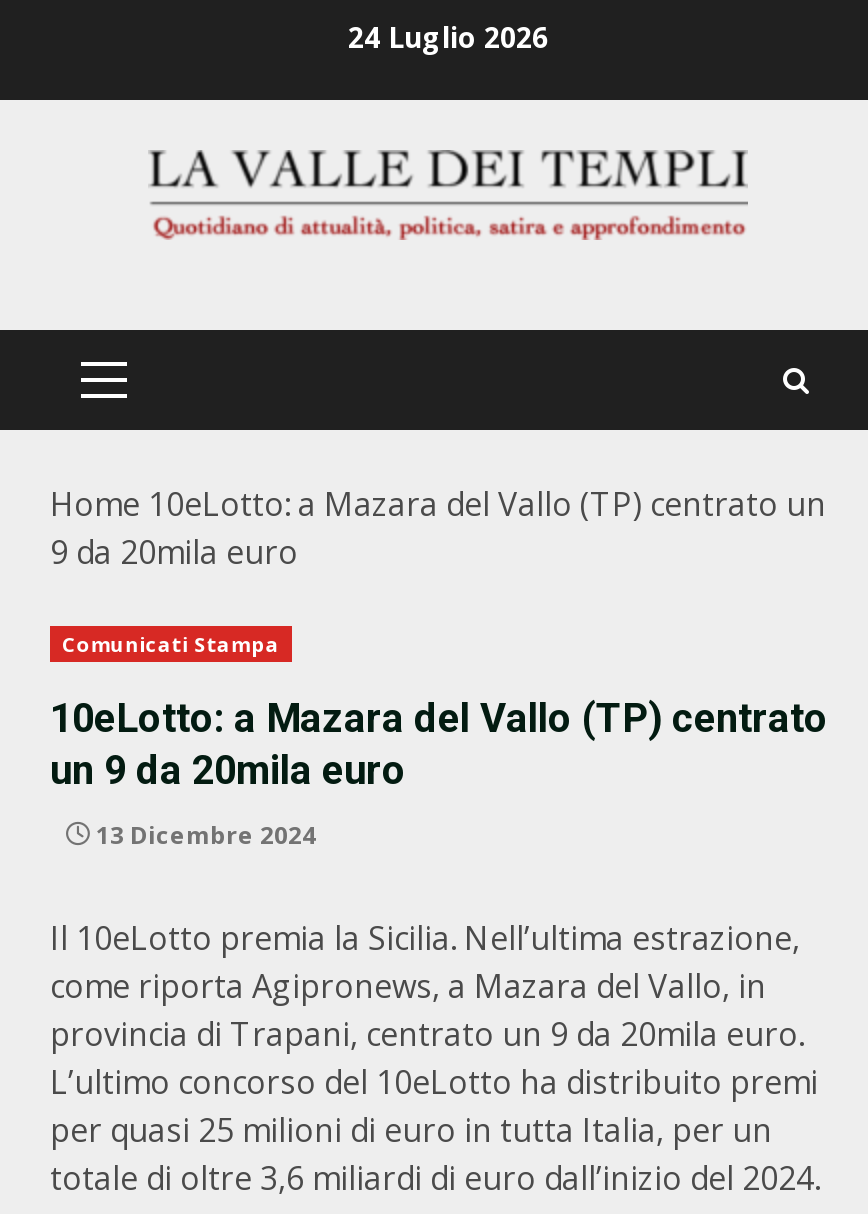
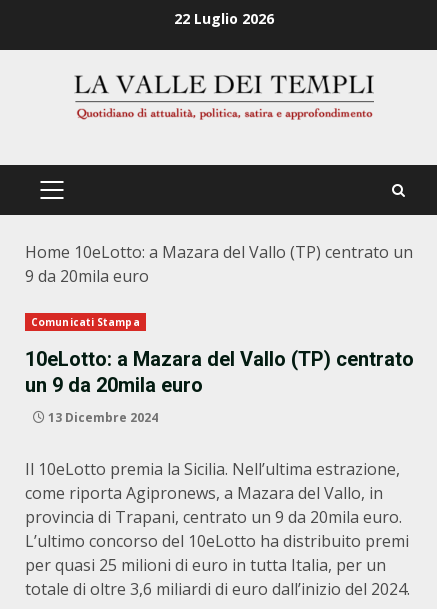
[348,17,548,55] 24 Luglio 2026 -> [174,8,274,27] 22 Luglio 2026

